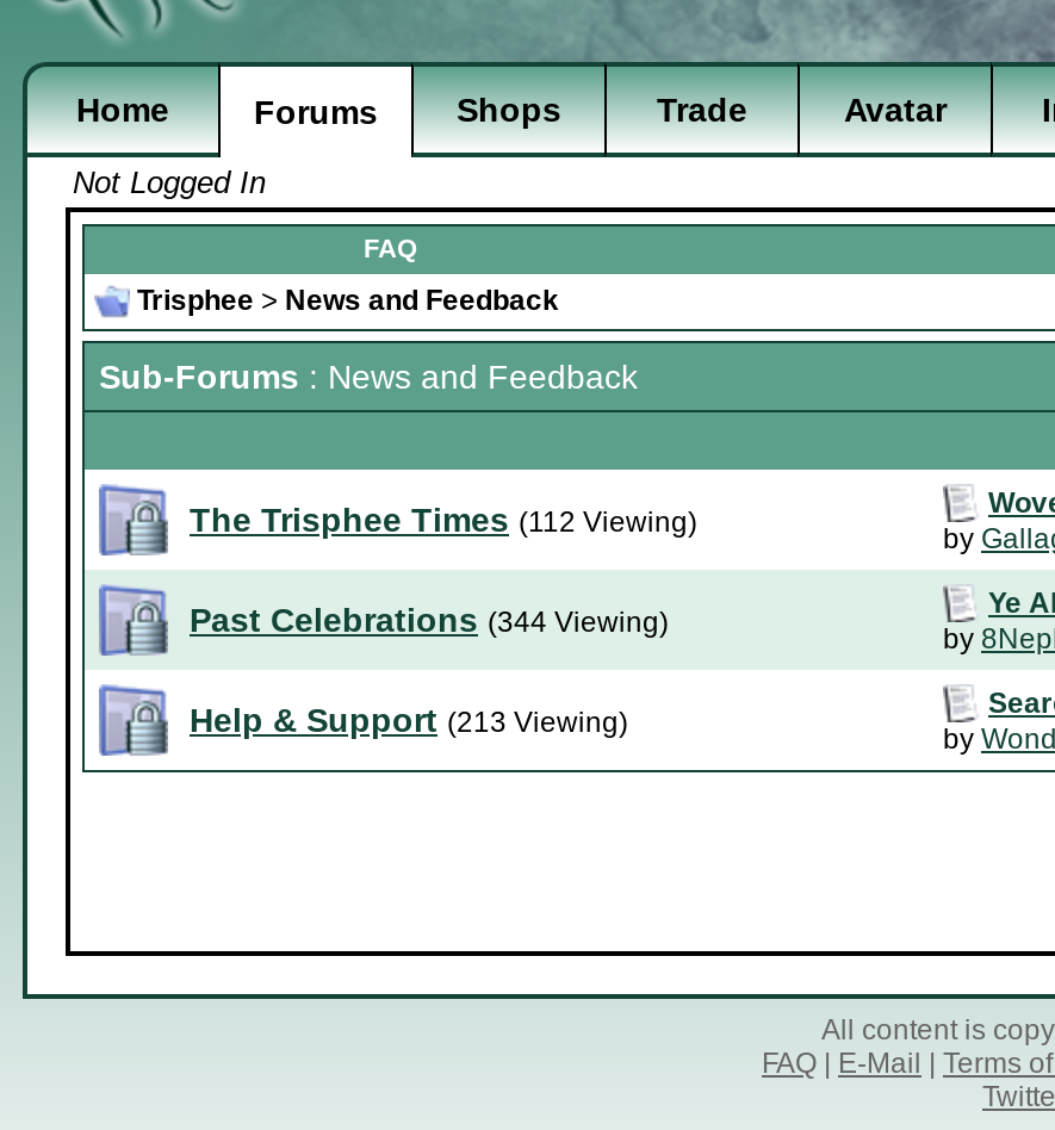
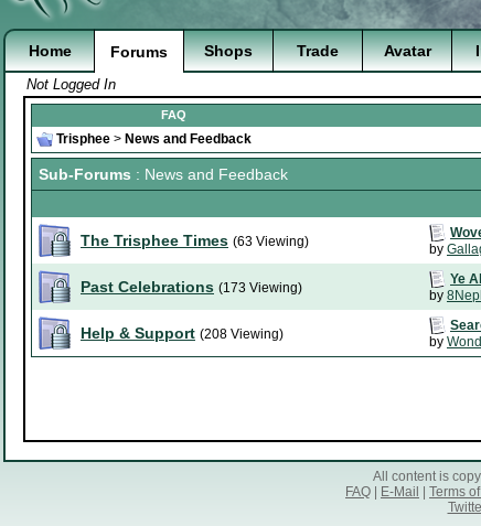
[190,501,697,539] The Trisphee Times (112 Viewing) -> [81,232,309,250] The Trisphee Times (63 Viewing)
[190,601,669,640] Past Celebrations (344 Viewing) -> [81,278,302,296] Past Celebrations (173 Viewing)
[190,702,628,740] Help & Support (213 Viewing) -> [81,325,284,342] Help & Support (208 Viewing)

